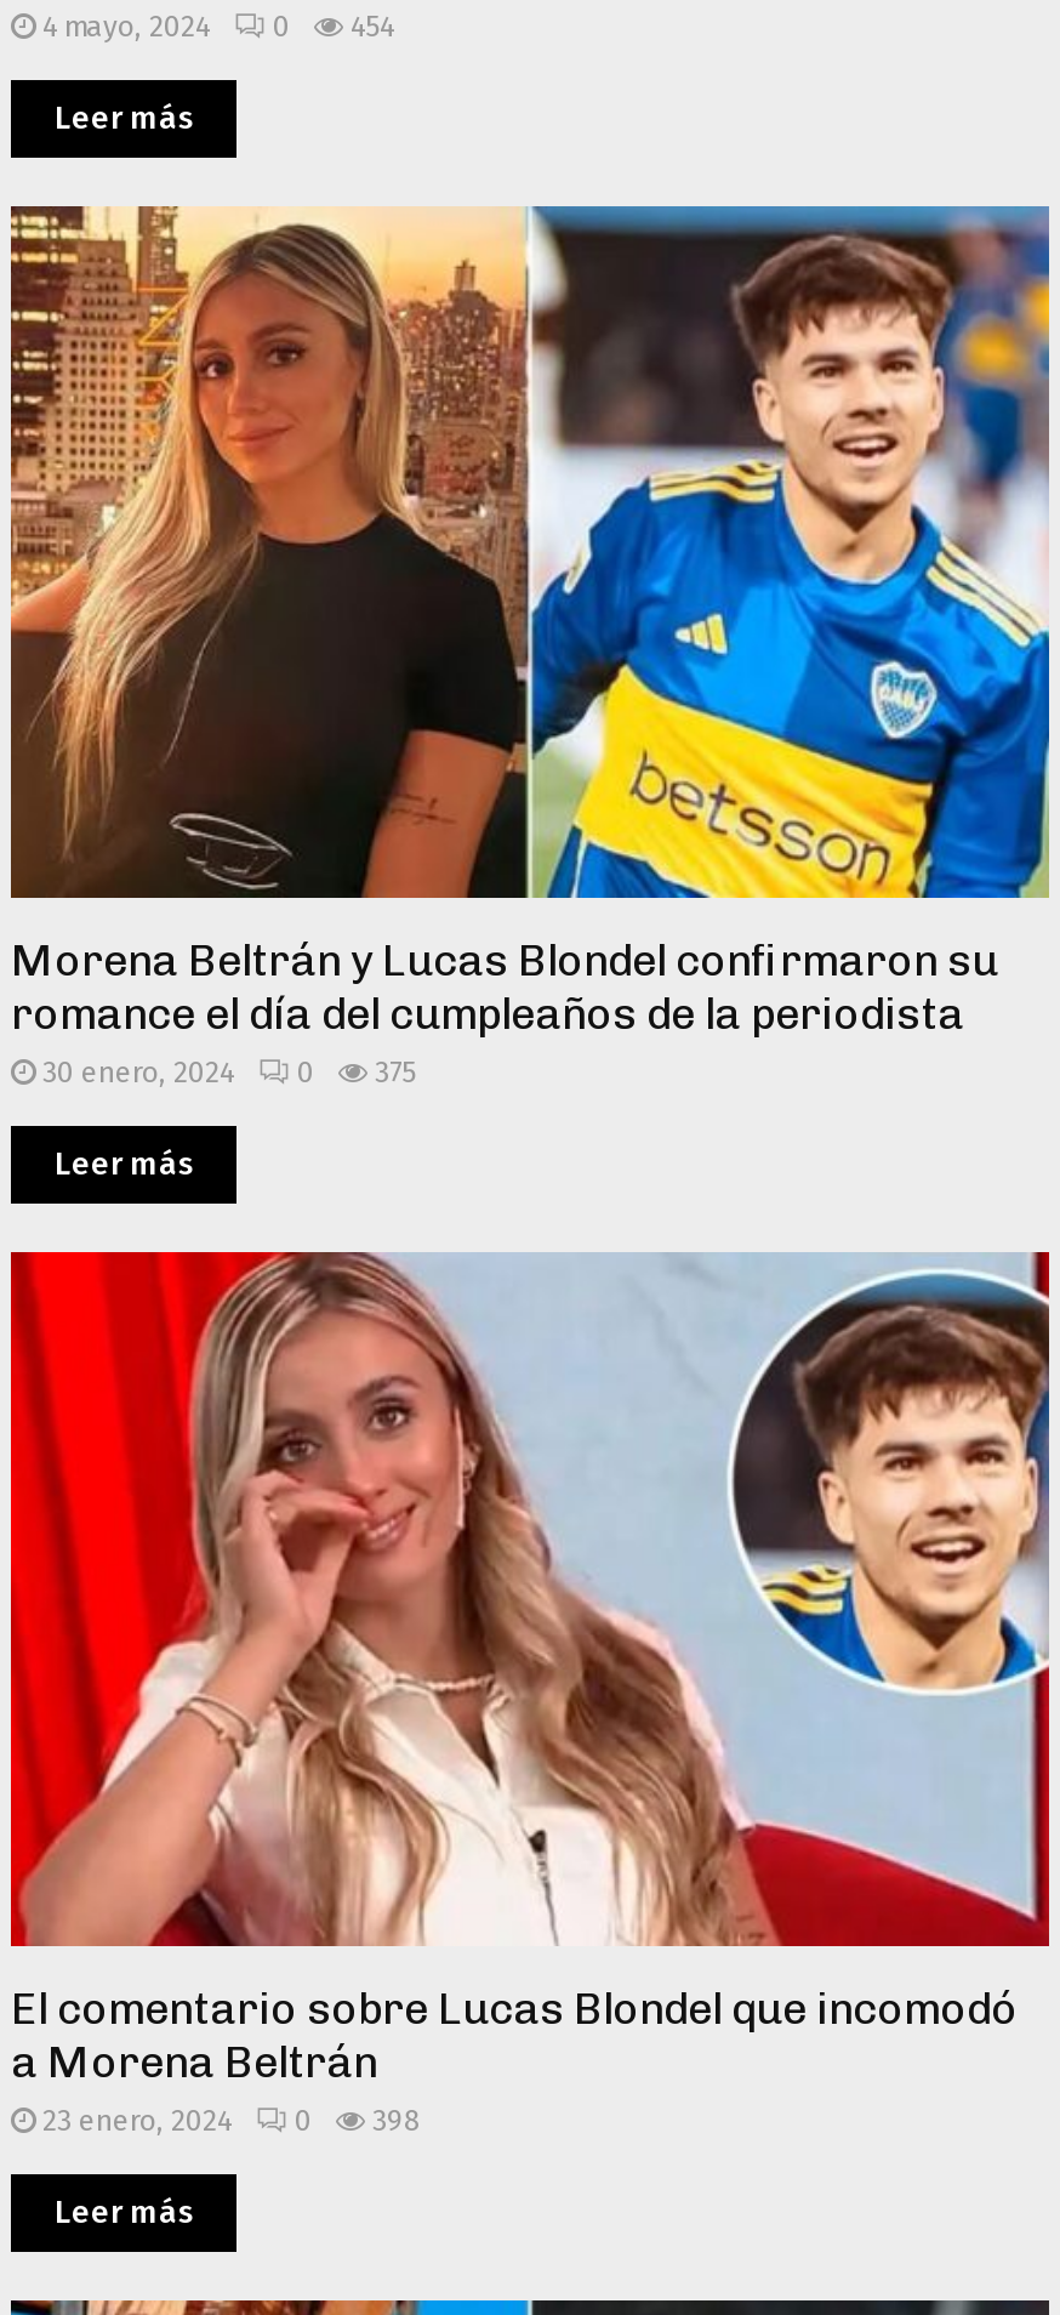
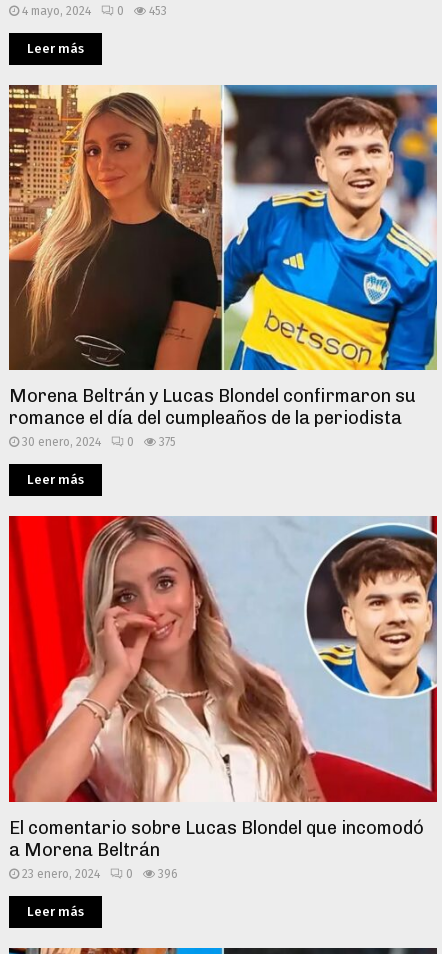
[42,10,394,44] 4 mayo, 2024 0 454 -> [22,4,167,18] 4 mayo, 2024 0 453
[42,2103,421,2137] 23 enero, 2024 0 398 -> [22,867,178,881] 23 enero, 2024 0 396

